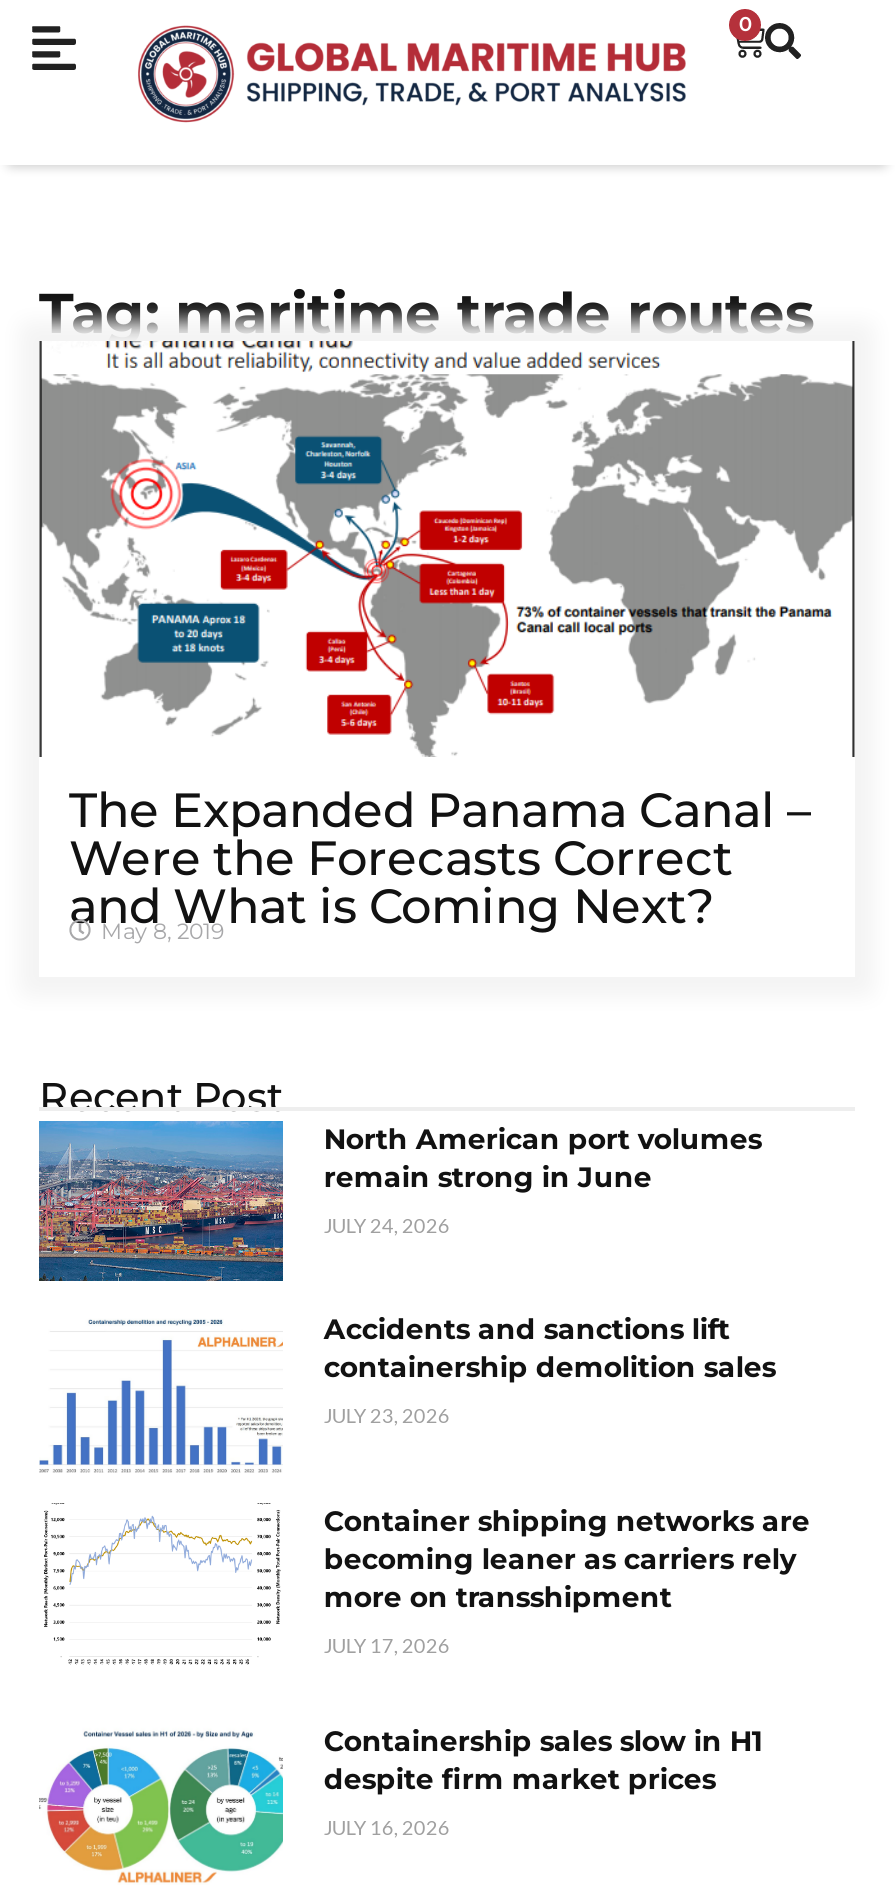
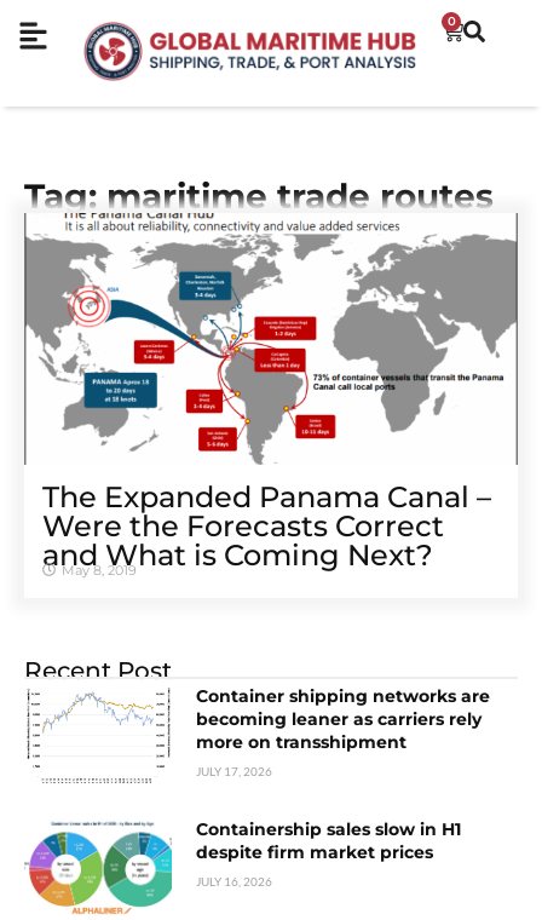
[37,1120,776,1428] [image] | North American port volumes | remain strong in June | JULY 24, 2026 | Accidents and sanctions lift | containership demolition sales | JULY 23, 2026 -> none
[39,1319,285,1473] [image] -> none

